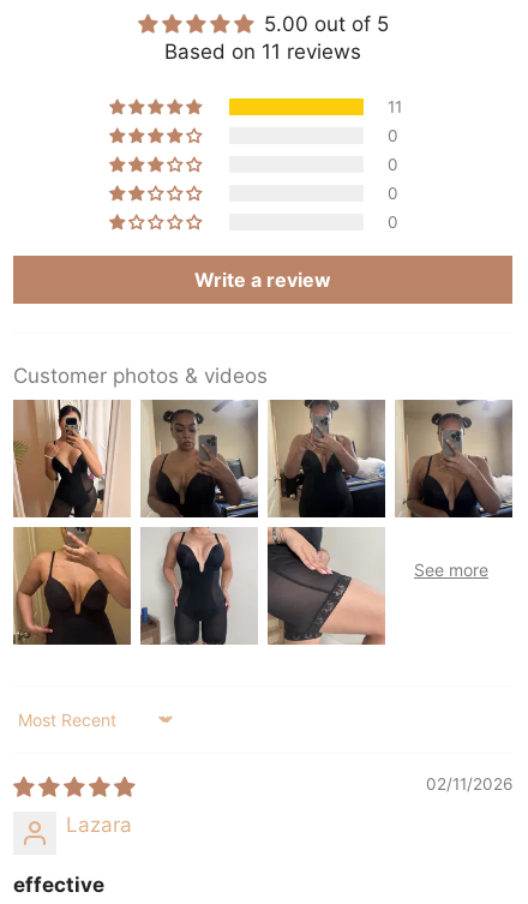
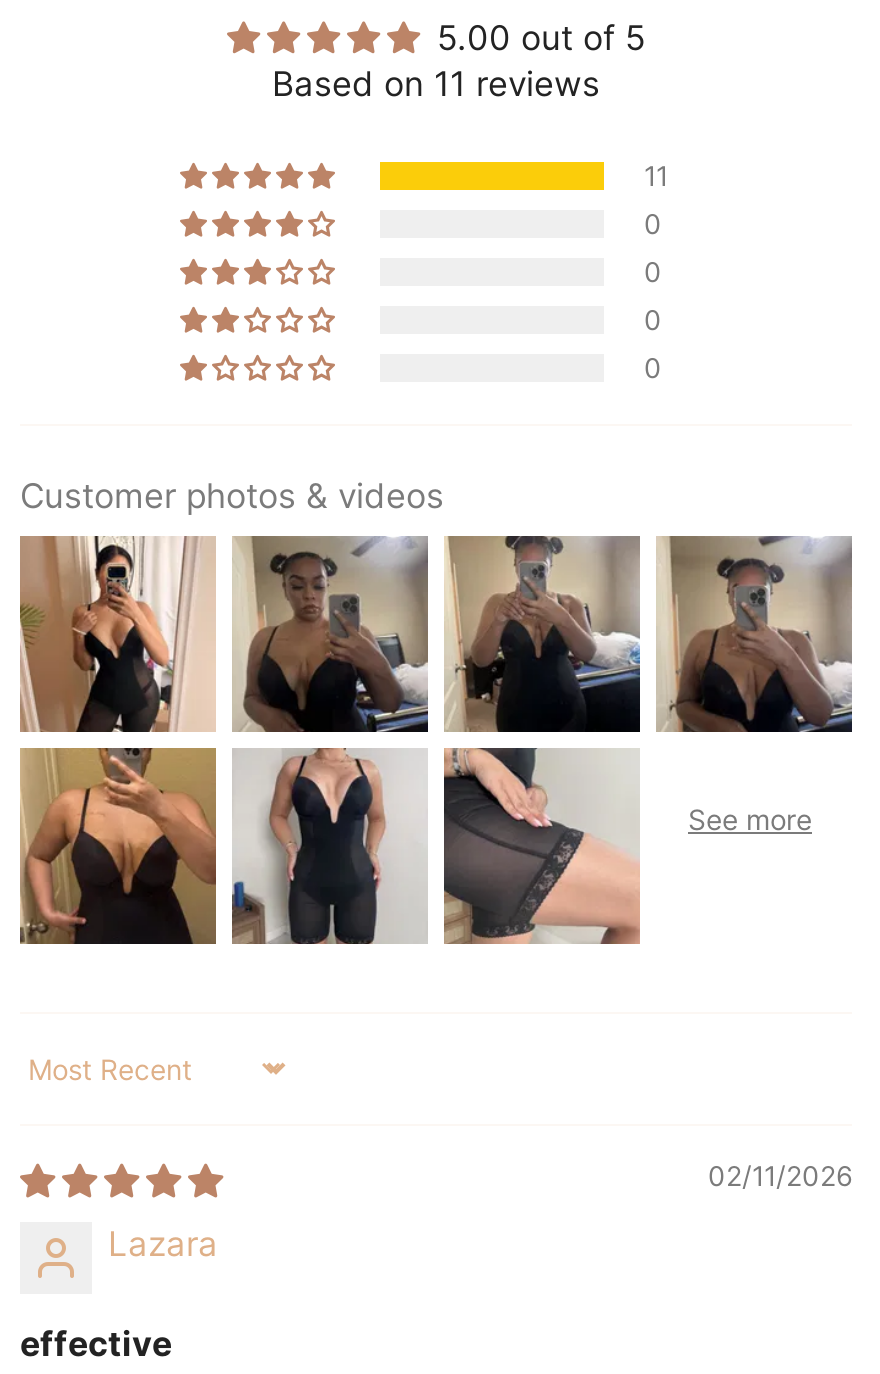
[194,267,331,291] Write a review -> none

